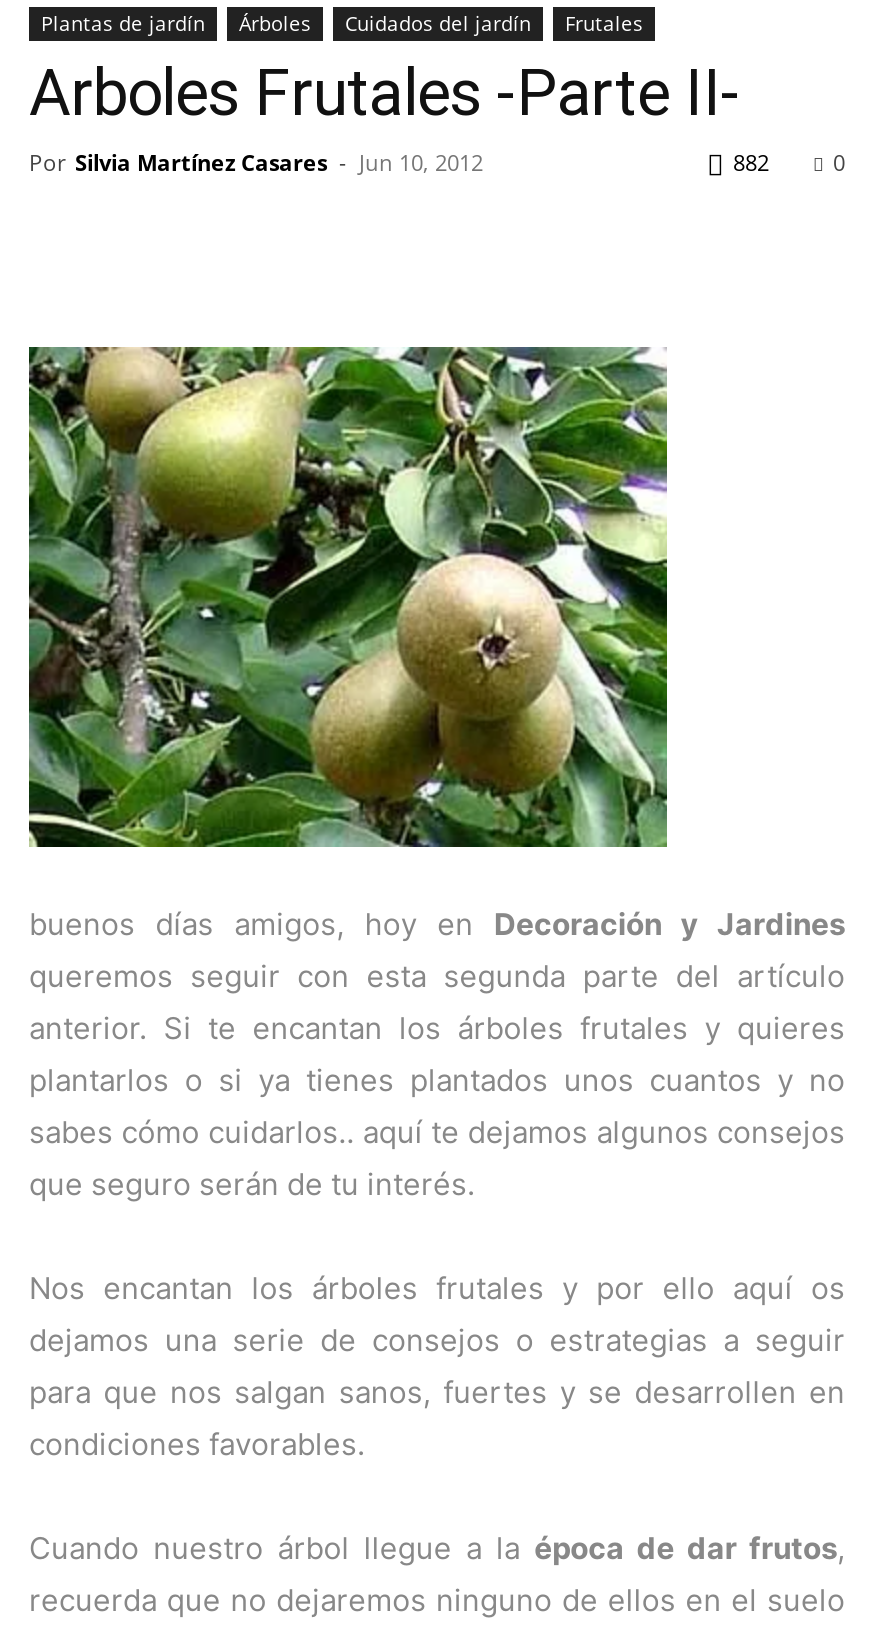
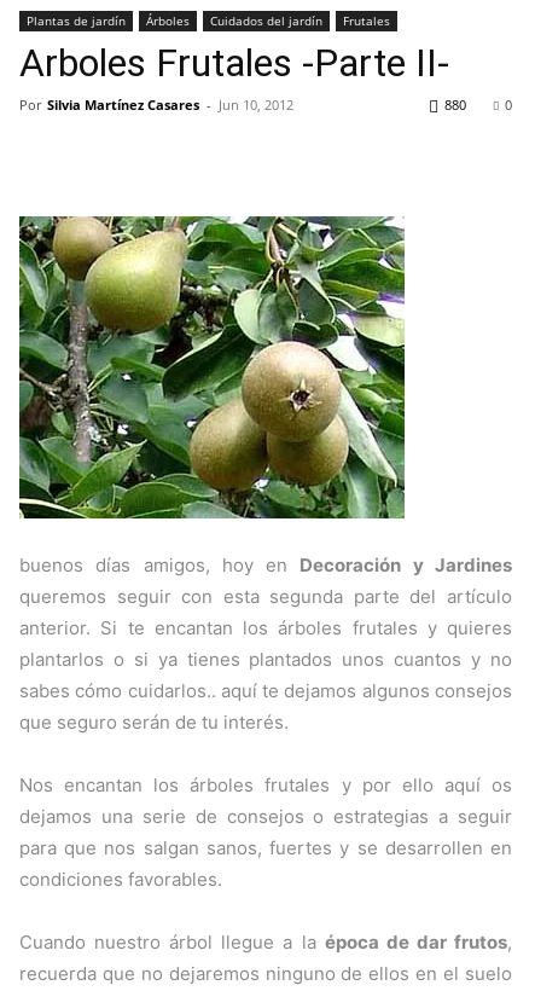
[733,147,769,177] 882 -> [444,95,466,114] 880

